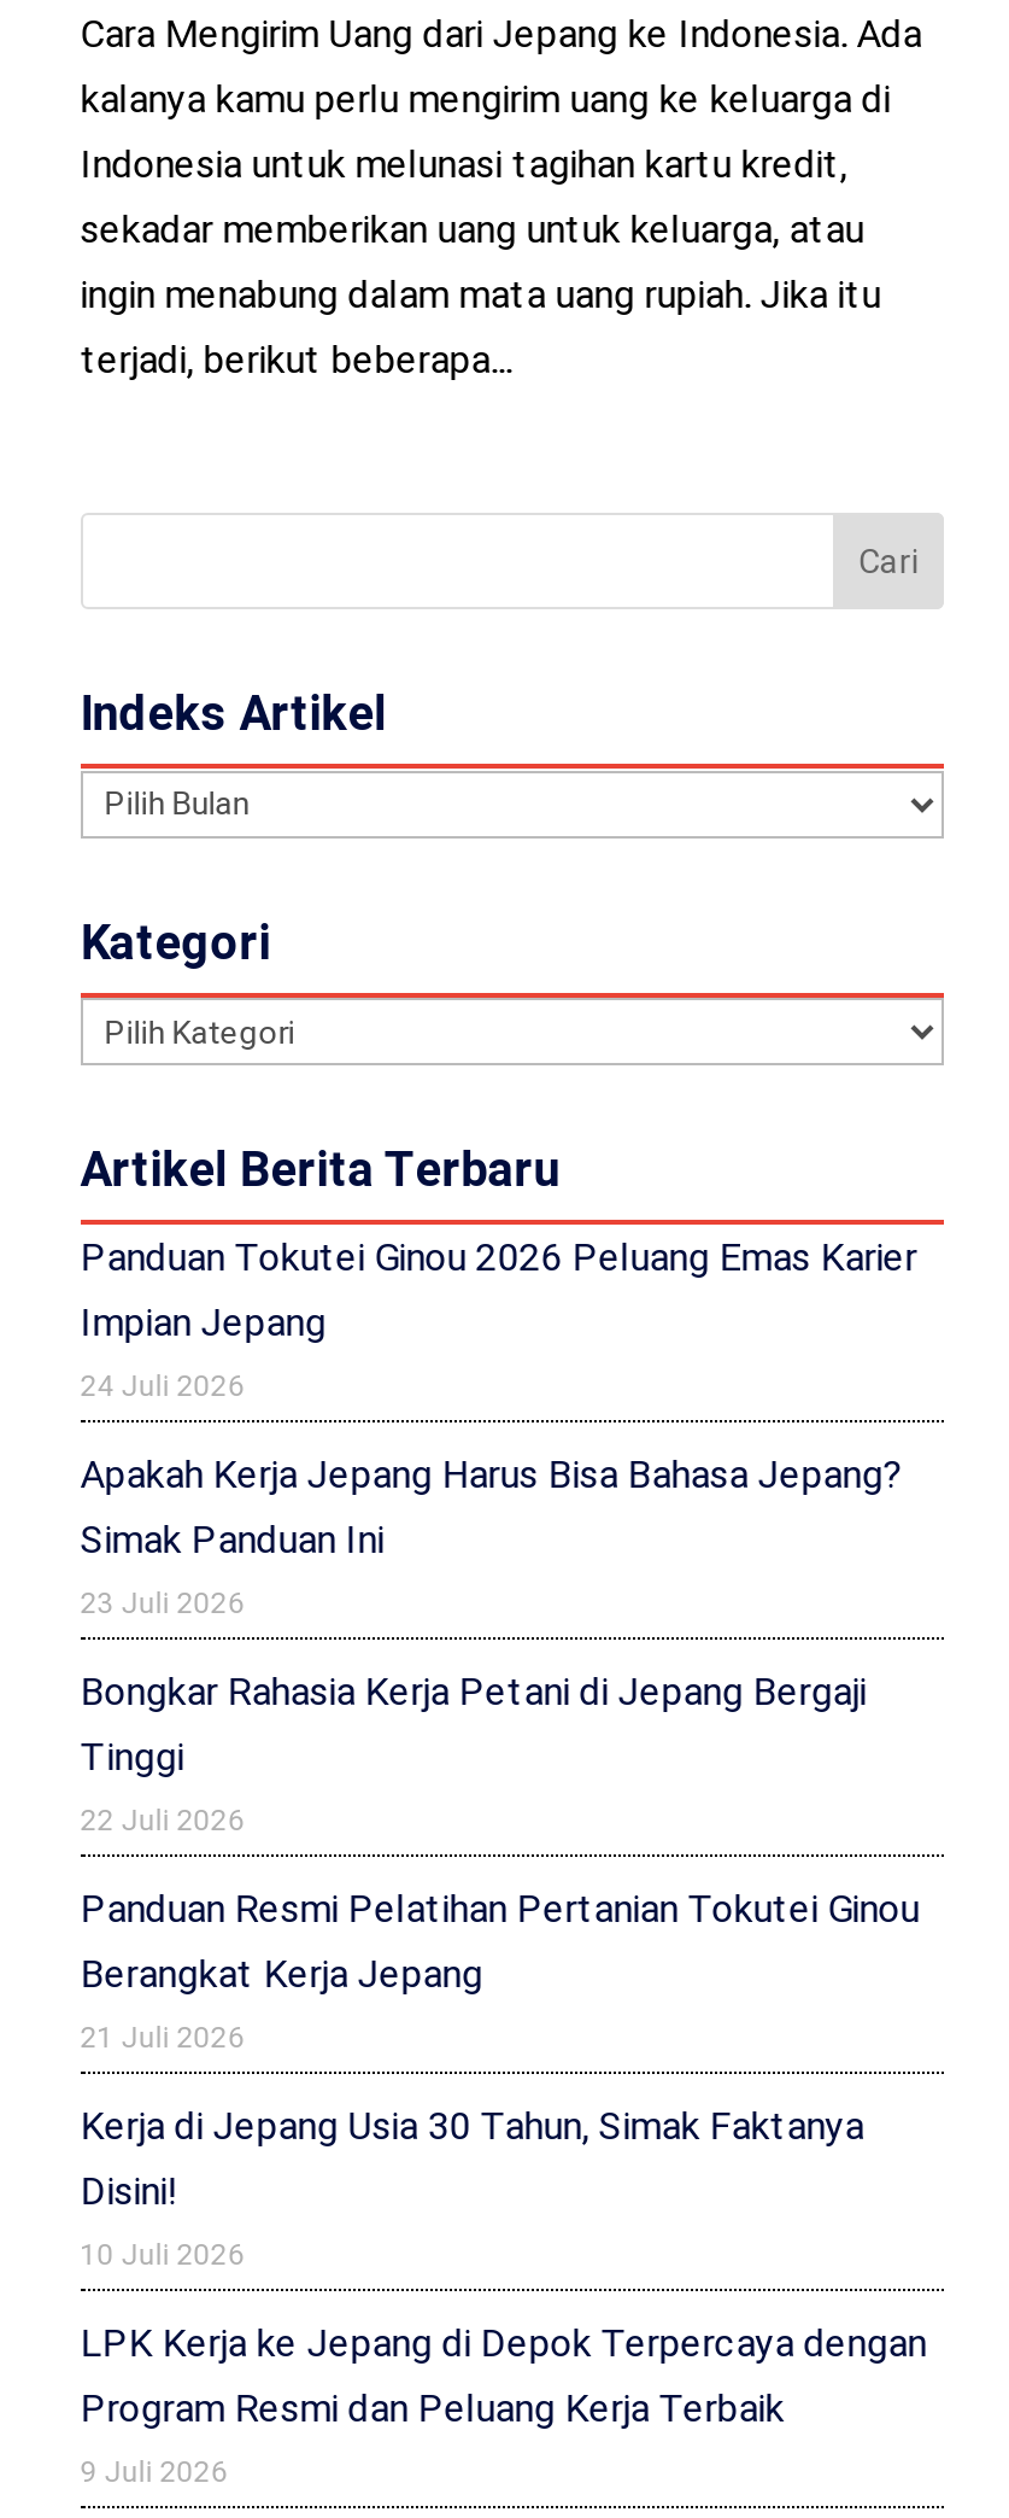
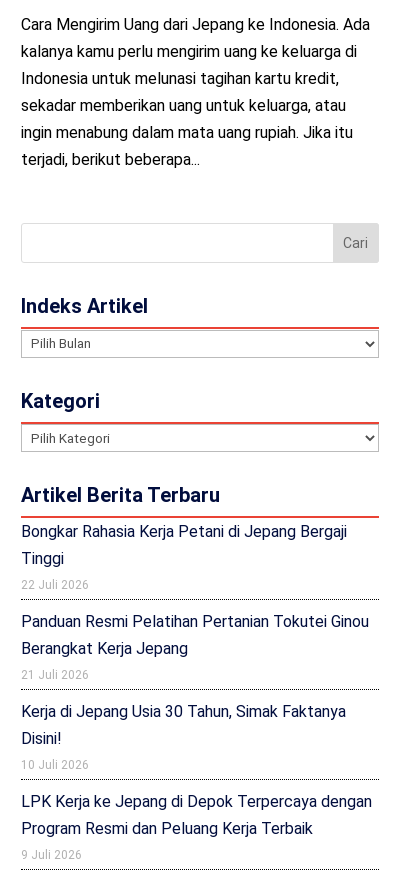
[80,1234,917,1620] Panduan Tokutei Ginou 2026 Peluang Emas Karier | Impian Jepang | 24 Juli 2026 | Apakah Kerja Jepang Harus Bisa Bahasa Jepang? | Simak Panduan Ini | 23 Juli 2026 -> none

